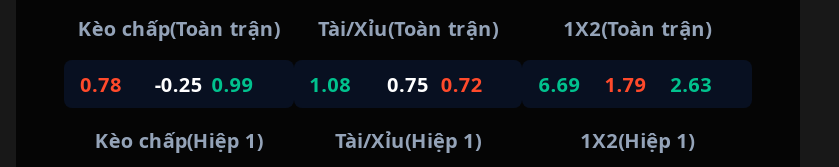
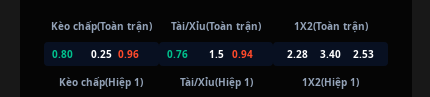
[80,69,122,97] 0.78 -> [52,47,73,61] 0.80
[155,69,253,97] -0.25 0.99 -> [91,47,139,61] 0.25 0.96
[309,69,483,97] 1.08 | 0.75 0.72 -> [167,47,253,61] 0.76 | 1.5 | 0.94
[539,69,581,97] 6.69 -> [287,47,308,61] 2.28
[604,69,646,97] 1.79 -> [320,47,341,61] 3.40
[670,69,712,97] 2.63 -> [353,47,374,61] 2.53

